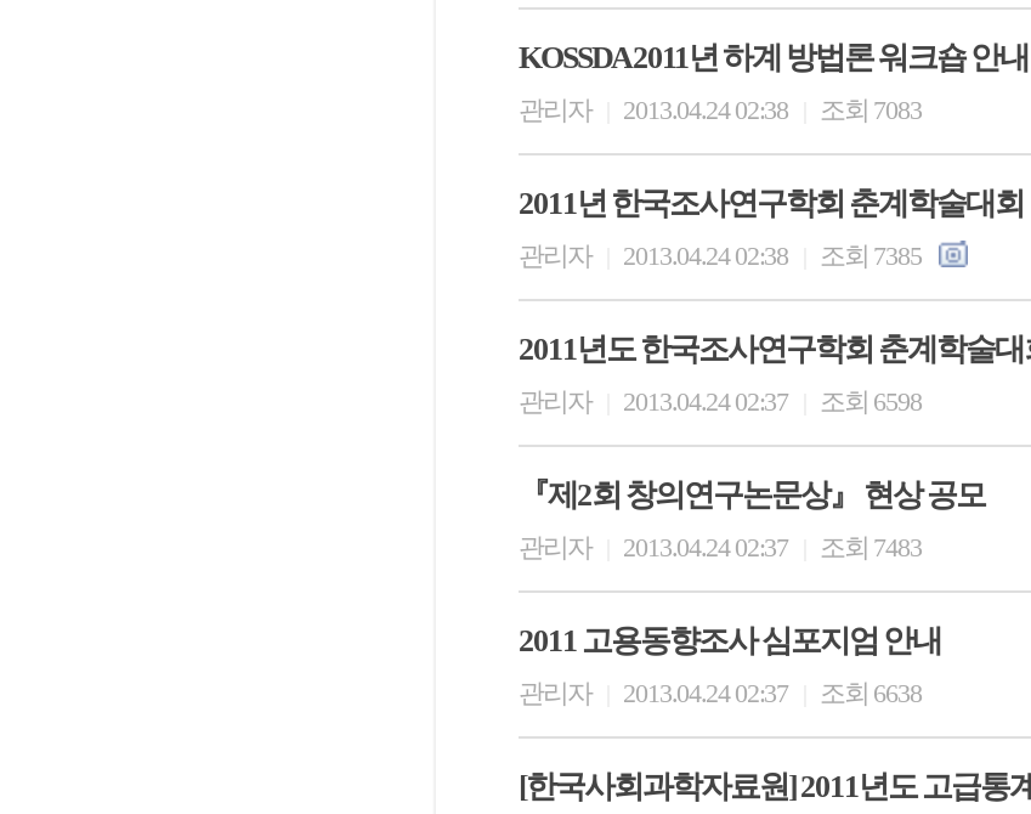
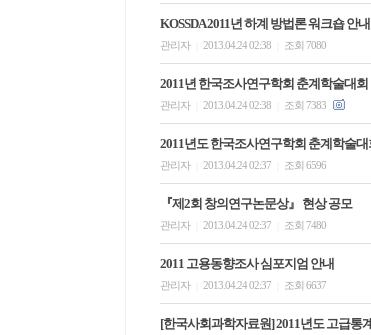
[519,95,922,124] 관리자 2013.04.24 02:38 조회 7083 -> [160,39,326,51] 관리자 2013.04.24 02:38 조회 7080
[519,241,927,270] 관리자 2013.04.24 02:38 조회 7385 -> [160,99,328,111] 관리자 2013.04.24 02:38 조회 7383
[519,386,922,416] 관리자 2013.04.24 02:37 조회 6598 -> [160,159,326,171] 관리자 2013.04.24 02:37 조회 6596
[519,532,922,561] 관리자 2013.04.24 02:37 조회 7483 -> [160,219,326,231] 관리자 2013.04.24 02:37 조회 7480
[519,678,922,707] 관리자 2013.04.24 02:37 조회 6638 -> [160,279,326,291] 관리자 2013.04.24 02:37 조회 6637

